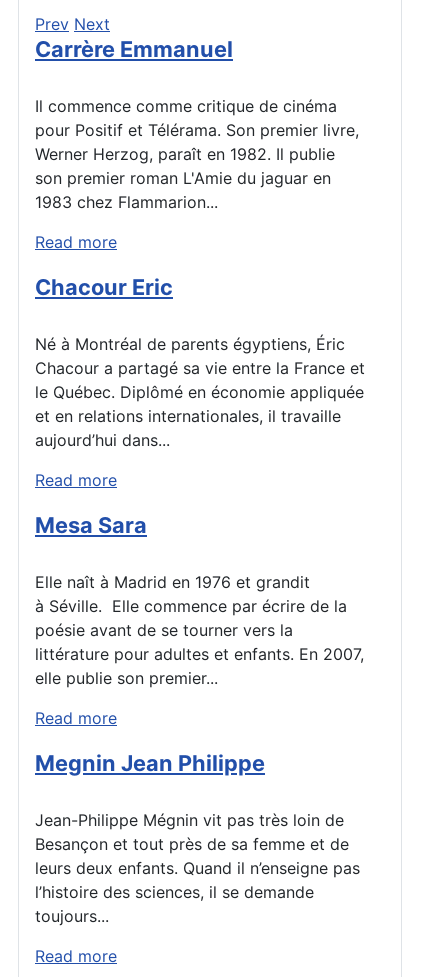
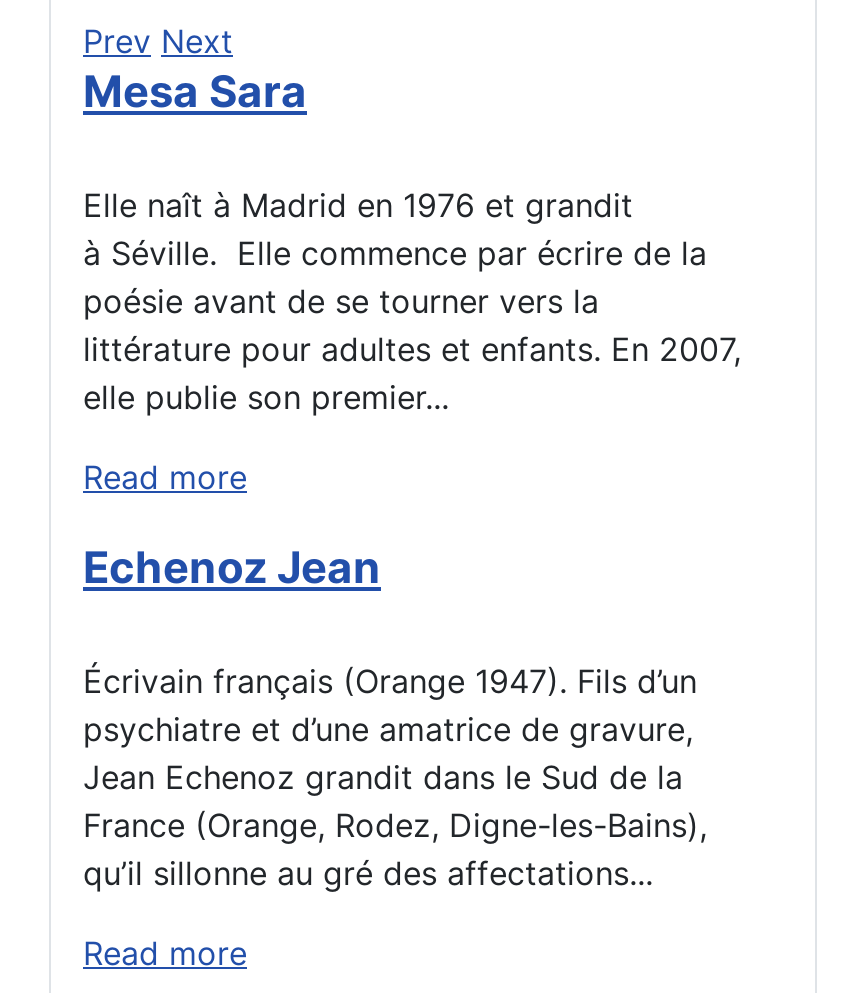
[35,36,365,490] Carrère Emmanuel | Il commence comme critique de cinéma | pour Positif et Télérama. Son premier livre, | Werner Herzog, paraît en 1982. Il publie | son premier roman L'Amie du jaguar en | 1983 chez Flammarion... | Read more | Chacour Eric | Né à Montréal de parents égyptiens, Éric | Chacour a partagé sa vie entre la France et | le Québec. Diplômé en économie appliquée | et en relations internationales, il travaille | aujourd’hui dans... | Read more -> none
[35,750,265,776] Megnin Jean Philippe -> [83,541,381,593] Echenoz Jean
[35,810,360,926] Jean-Philippe Mégnin vit pas très loin de | Besançon et tout près de sa femme et de | leurs deux enfants. Quand il n’enseigne pas | l’histoire des sciences, il se demande | toujours... -> [83,661,707,893] Écrivain français (Orange 1947). Fils d’un | psychiatre et d’une amatrice de gravure, | Jean Echenoz grandit dans le Sud de la | France (Orange, Rodez, Digne-les-Bains), | qu’il sillonne au gré des affectations...

